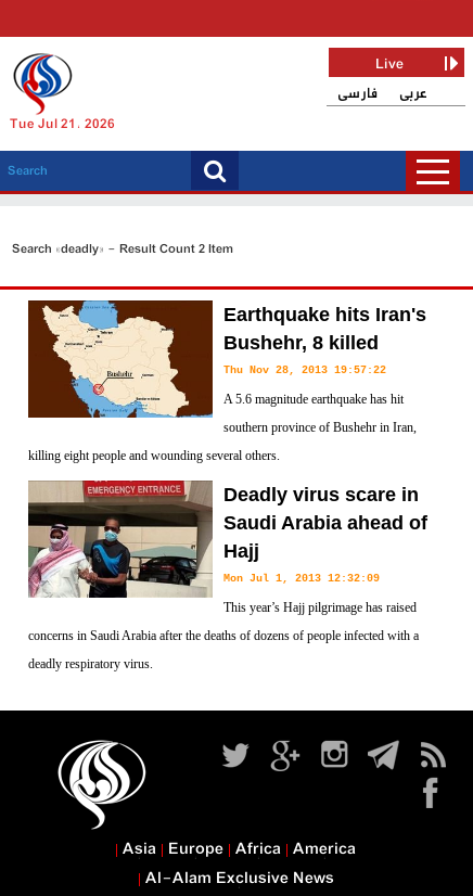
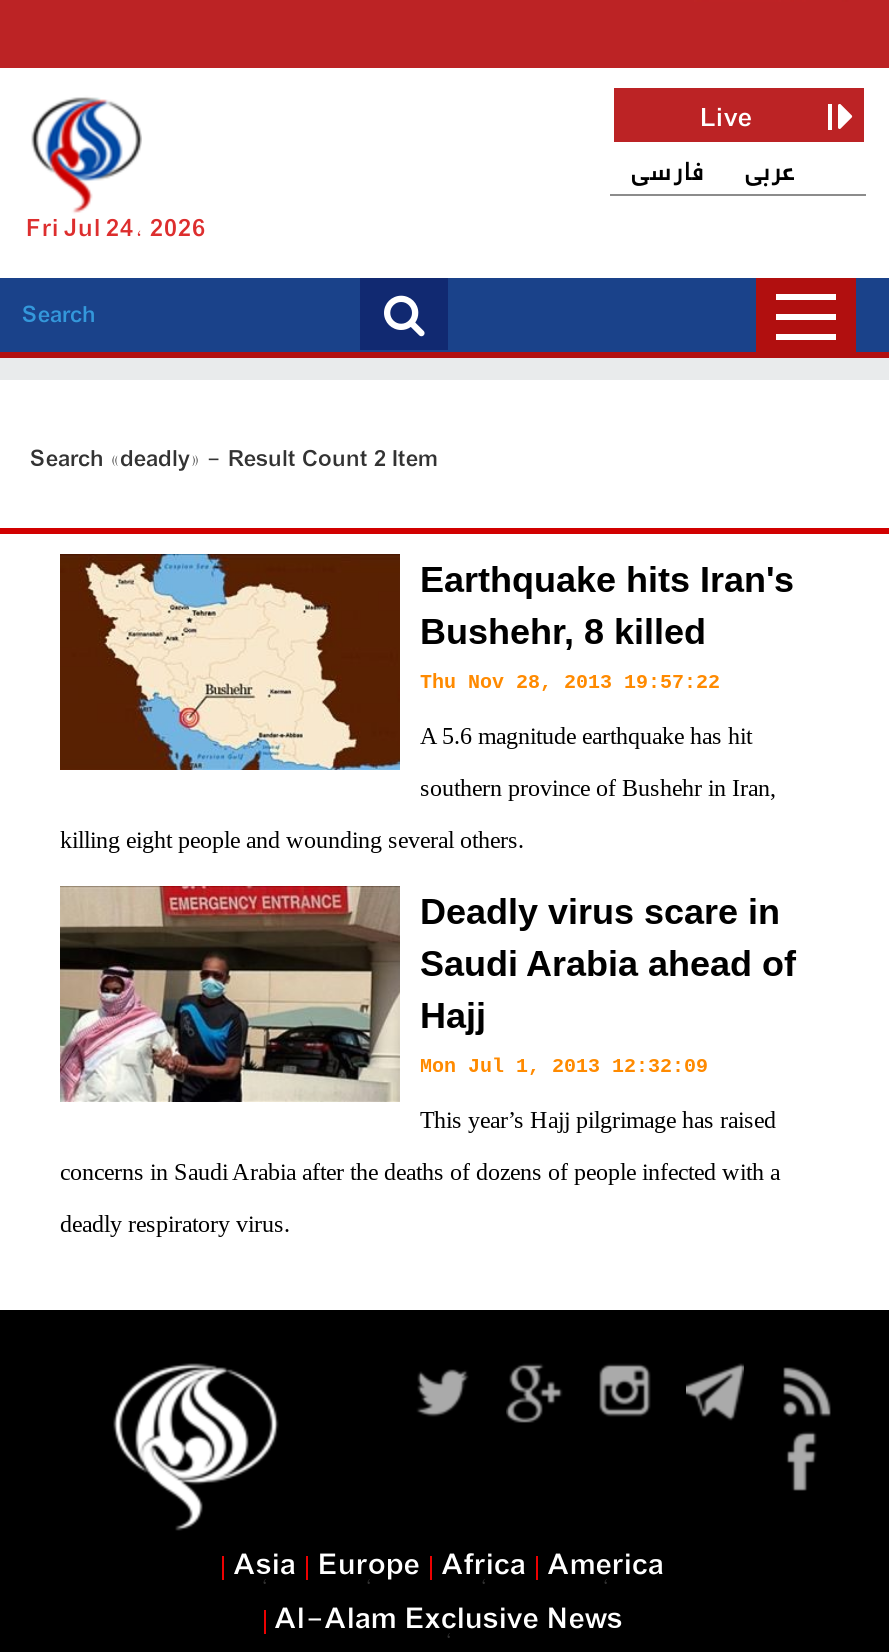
[10,114,115,136] Tue Jul 21, 2026 -> [26,210,206,250] Fri Jul 24, 2026

